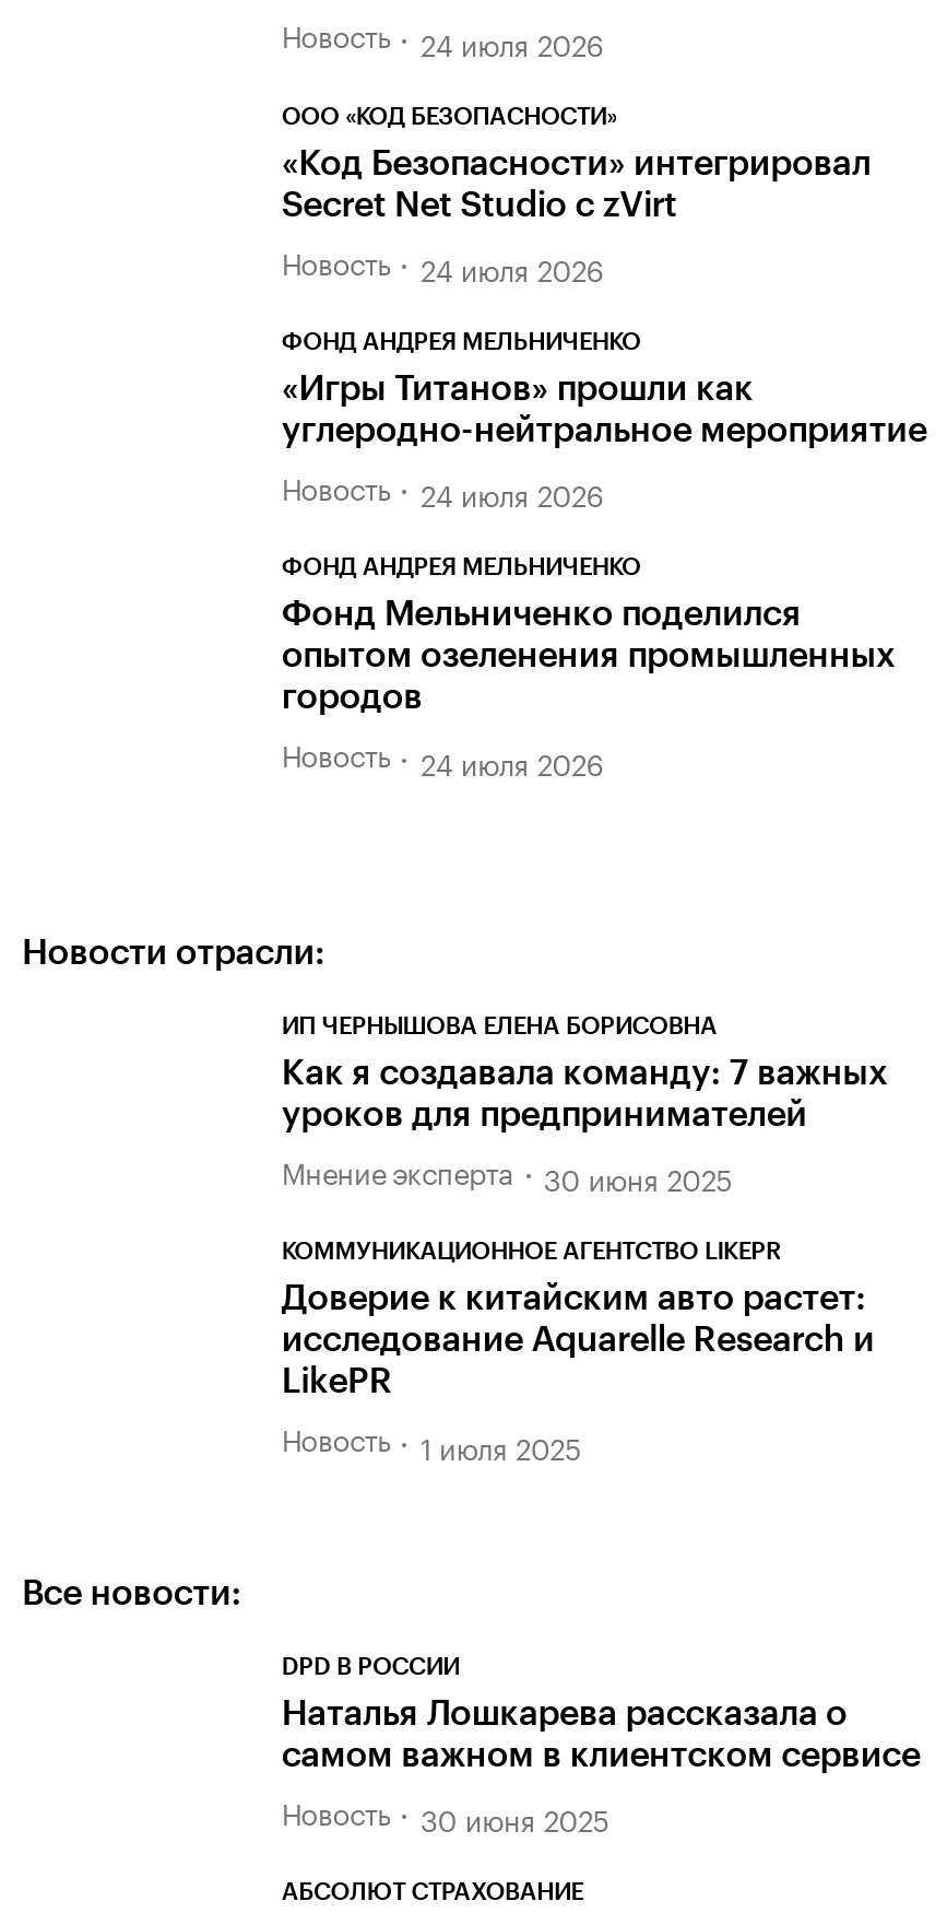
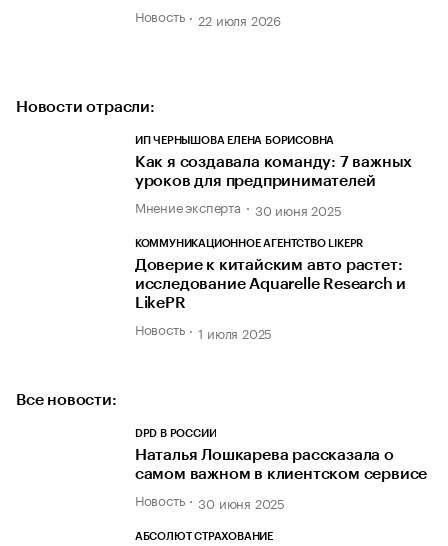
[281,19,927,782] 24 июля 2026 | ООО «КОД БЕЗОПАСНОСТИ» | «Код Безопасности» интегрировал | Secret Net Studio с zVirt | Новость | 24 июля 2026 | ФОНД АНДРЕЯ МЕЛЬНИЧЕНКО | «Игры Титанов» прошли как | углеродно-нейтральное мероприятие | Новость | 24 июля 2026 | ФОНД АНДРЕЯ МЕЛЬНИЧЕНКО | Фонд Мельниченко поделился | опытом озеленения промышленных | городов | Новость | 24 июля 2026 -> [198,9,281,29] 22 июля 2026

